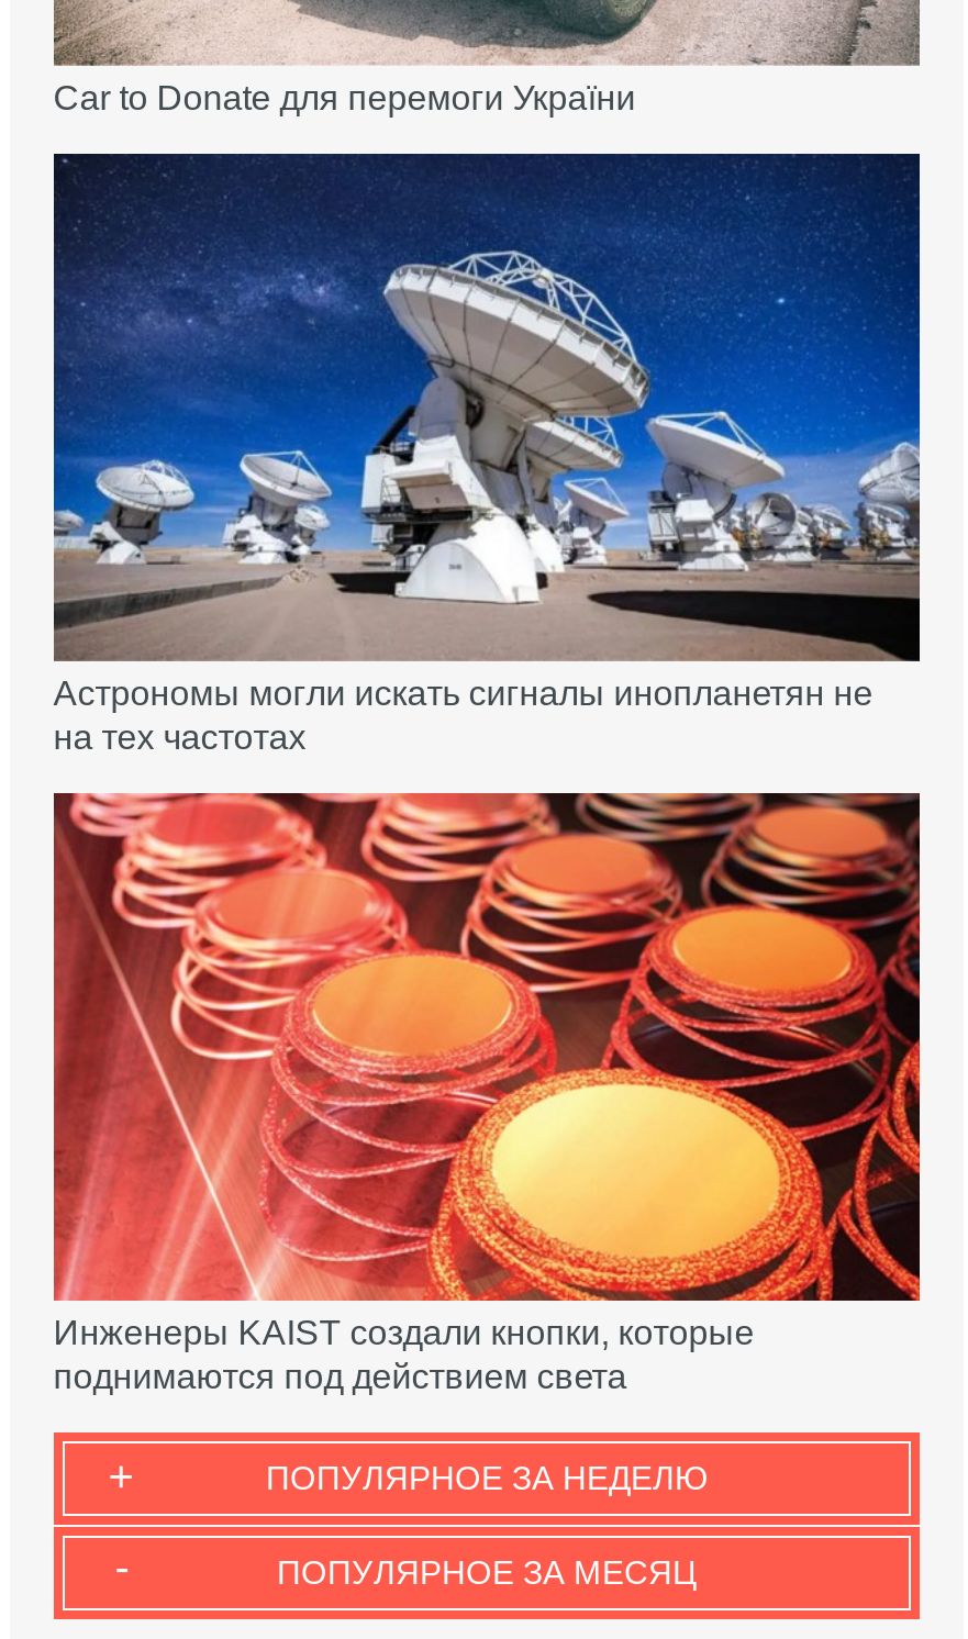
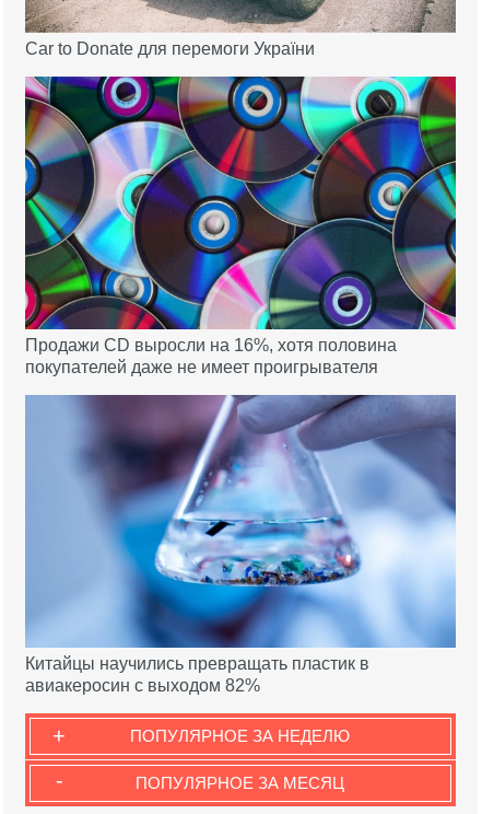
[52,152,922,755] [image] | Астрономы могли искать сигналы инопланетян не | на тех частотах -> [24,75,457,376] [image] | Продажи CD выросли на 16%, хотя половина | покупателей даже не имеет проигрывателя
[52,791,922,1395] [image] | Инженеры KAIST создали кнопки, которые | поднимаются под действием света -> [24,394,457,695] [image] | Китайцы научились превращать пластик в | авиакеросин с выходом 82%

